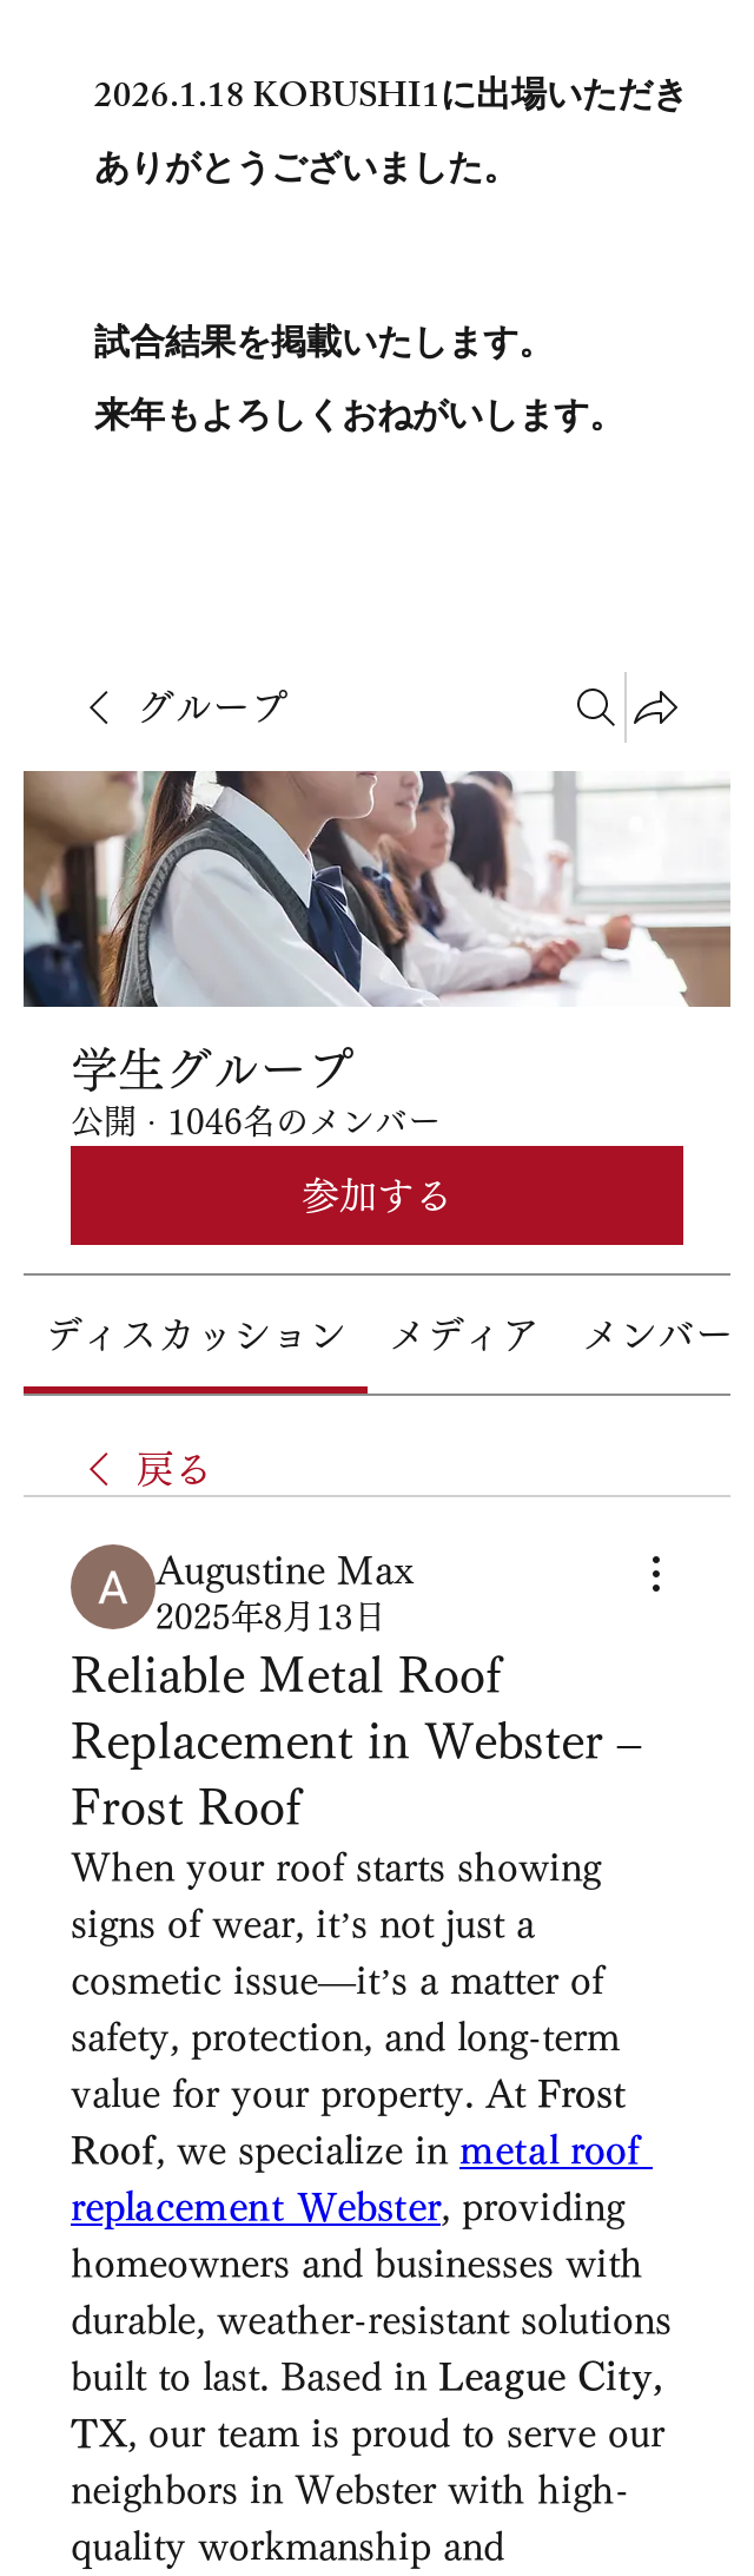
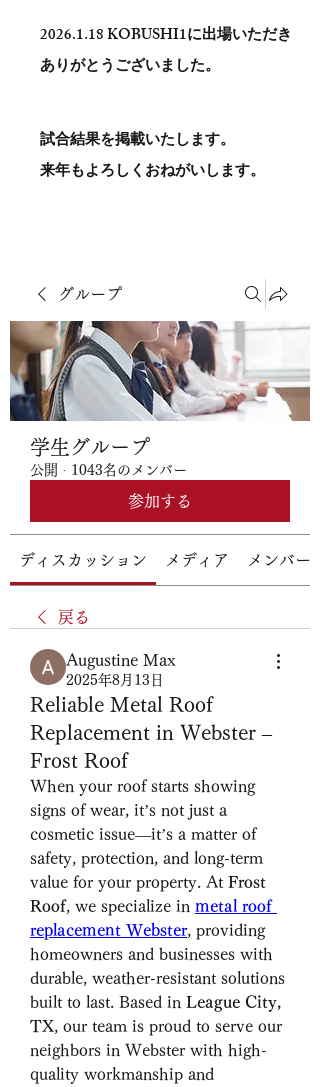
[71,1106,441,1139] 公開 · 1046名のメンバー -> [30,463,187,477] 公開 · 1043名のメンバー

